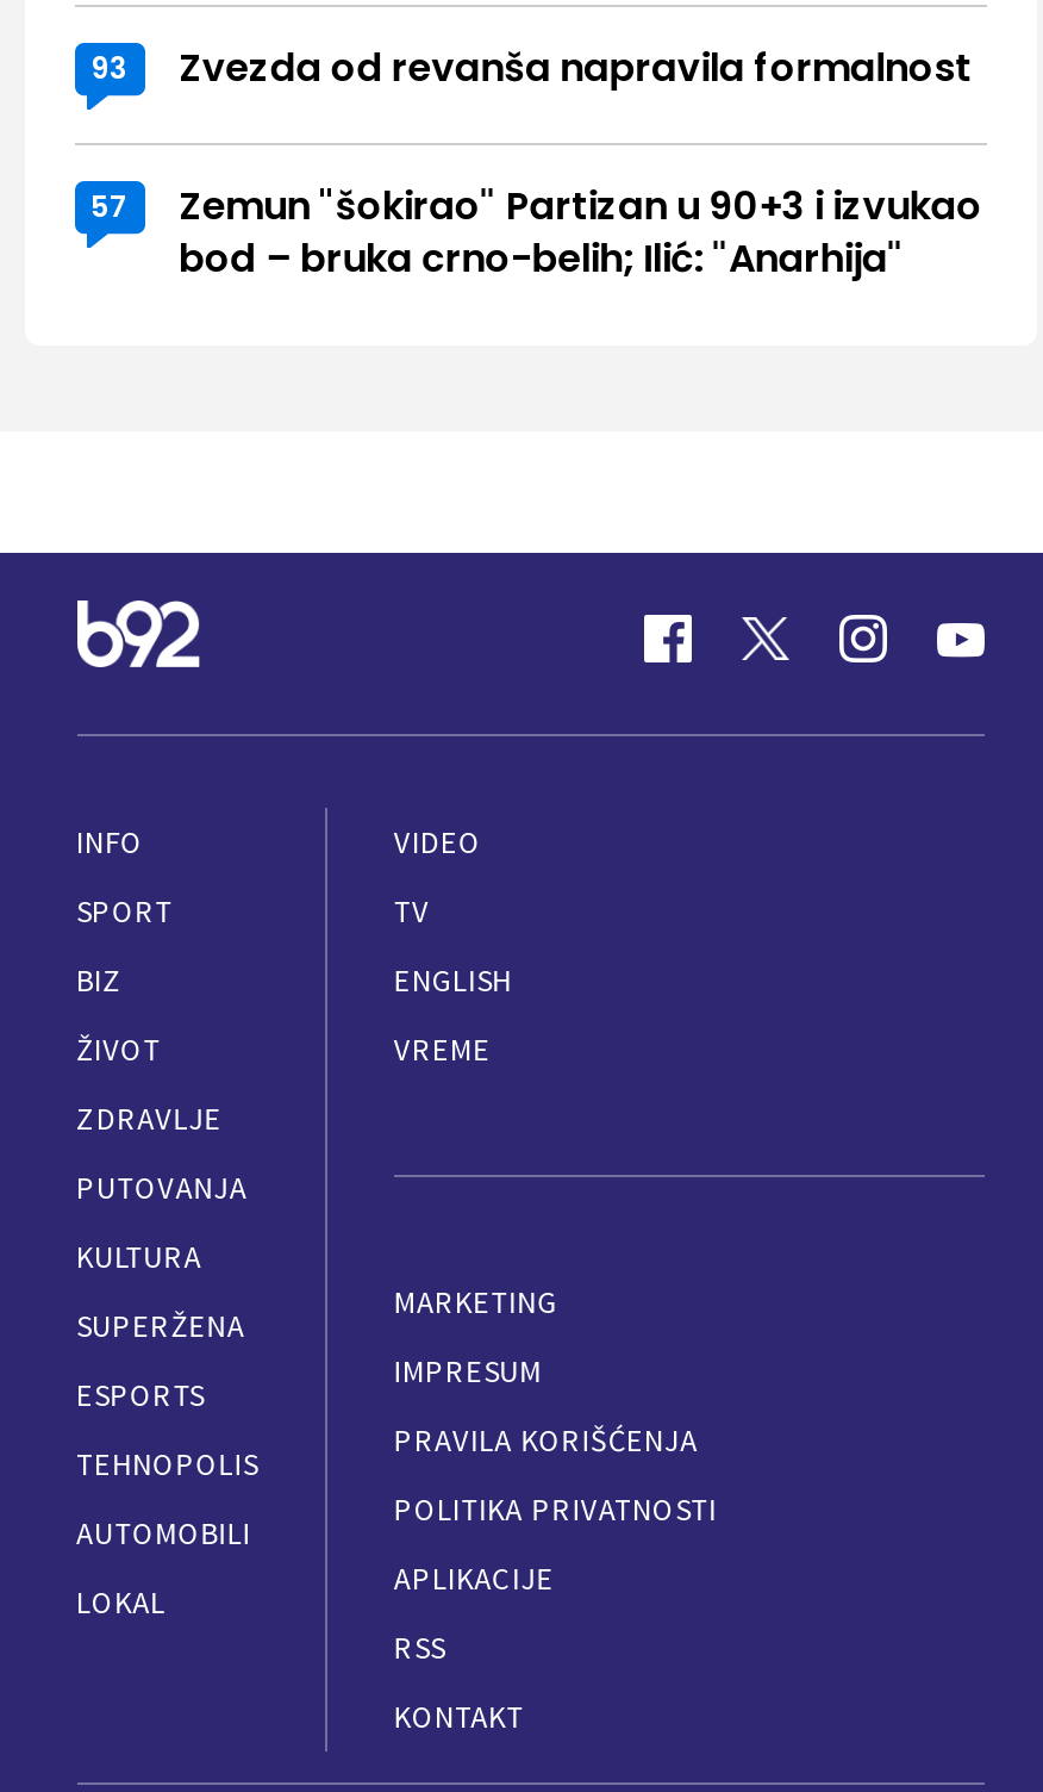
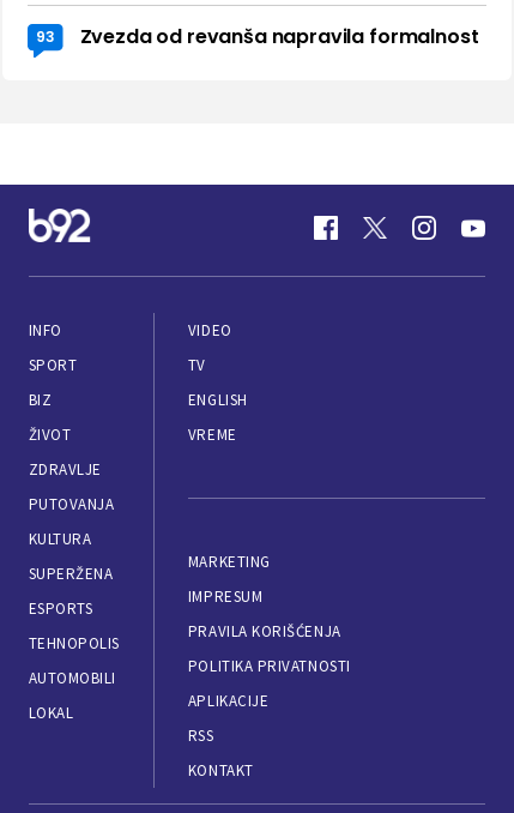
[90,179,982,286] 57 | Zemun "šokirao" Partizan u 90+3 i izvukao | bod – bruka crno-belih; Ilić: "Anarhija" -> none

